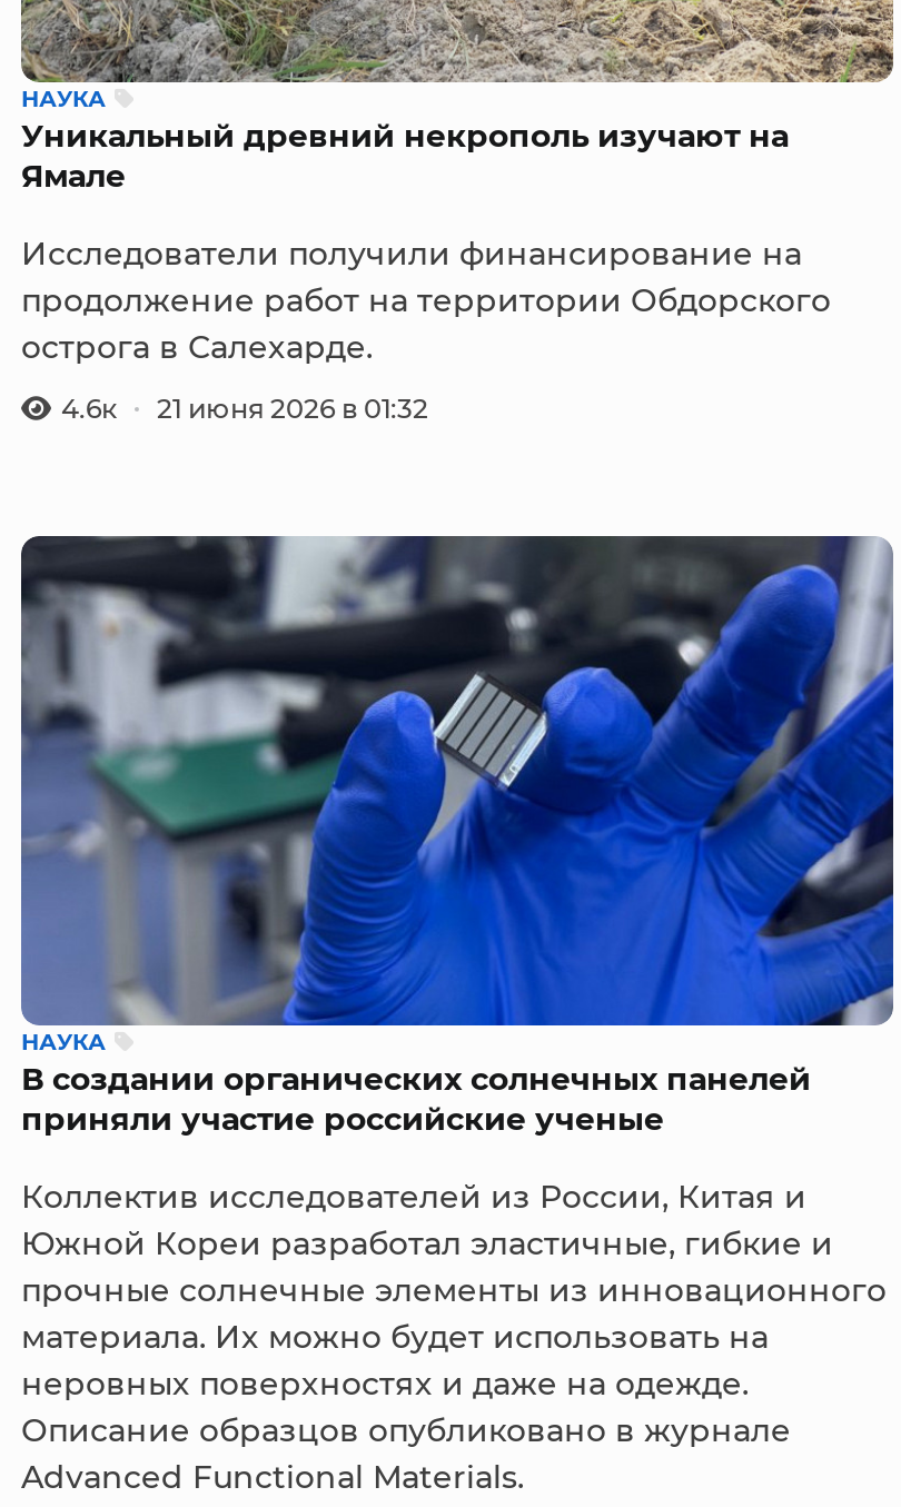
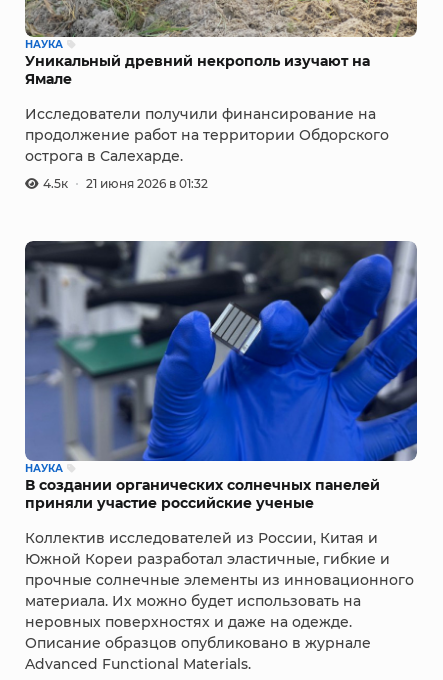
[61,391,428,425] 4.6к 21 июня 2026 в 01:32 -> [43,176,208,191] 4.5к 21 июня 2026 в 01:32

